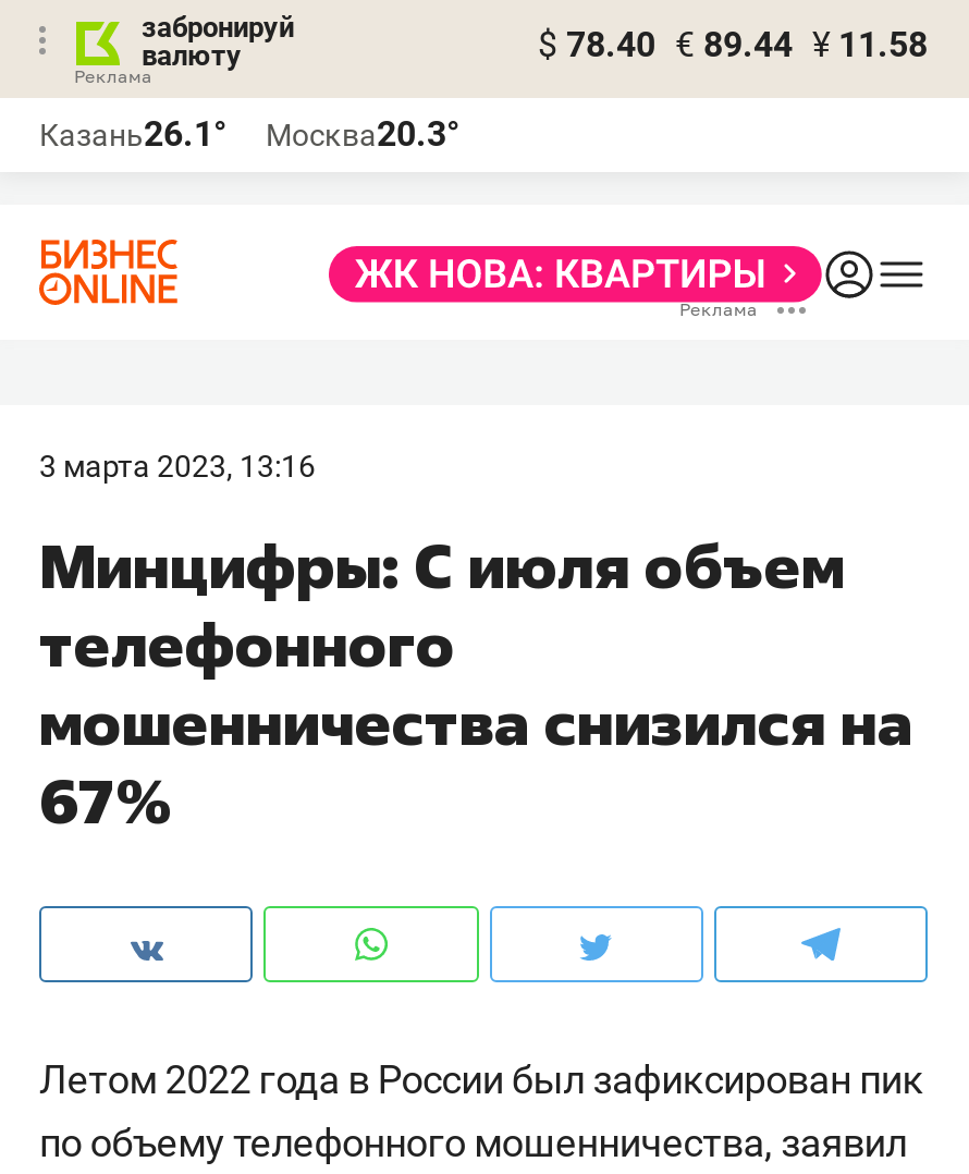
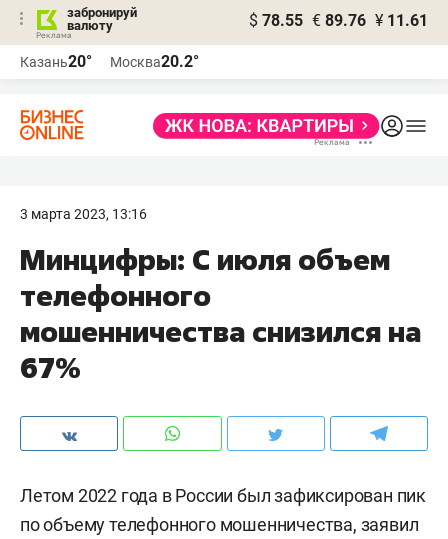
[538,24,928,65] $ 78.40 € 89.44 ¥ 11.58 -> [249,11,428,30] $ 78.55 € 89.76 ¥ 11.61
[39,113,226,155] Казань26.1° -> [20,52,92,71] Казань20°
[266,113,459,155] Москва20.3° -> [110,52,199,71] Москва20.2°

